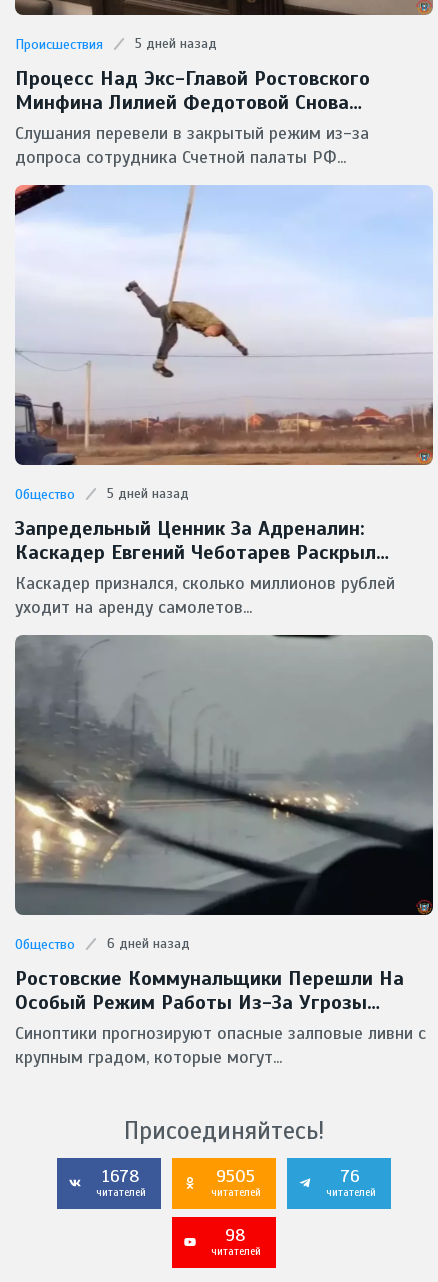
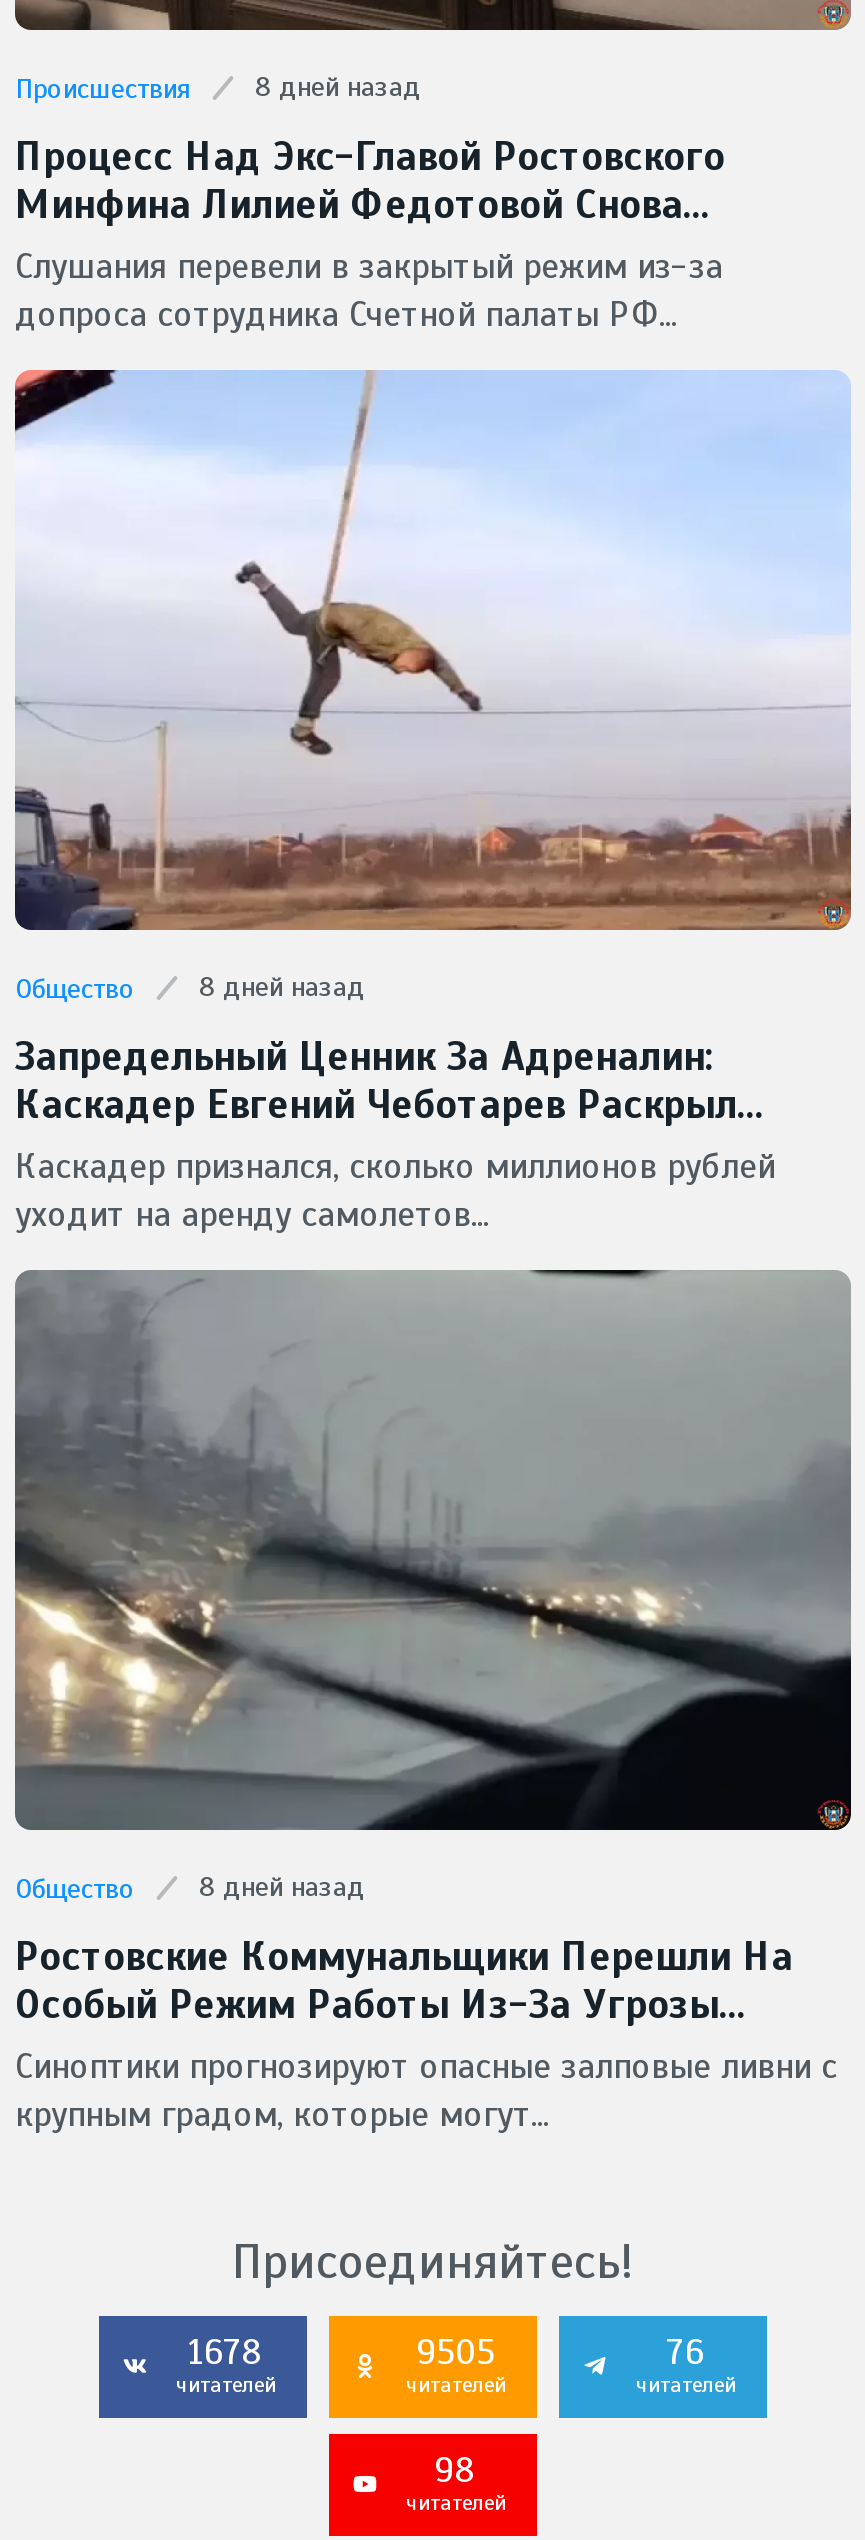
[15,35,217,53] Происшествия 5 дней назад -> [15,70,421,106] Происшествия 8 дней назад
[15,485,189,503] Общество 5 дней назад -> [15,970,365,1006] Общество 8 дней назад
[15,935,190,953] Общество 6 дней назад -> [15,1870,365,1906] Общество 8 дней назад

